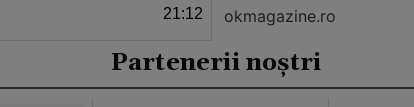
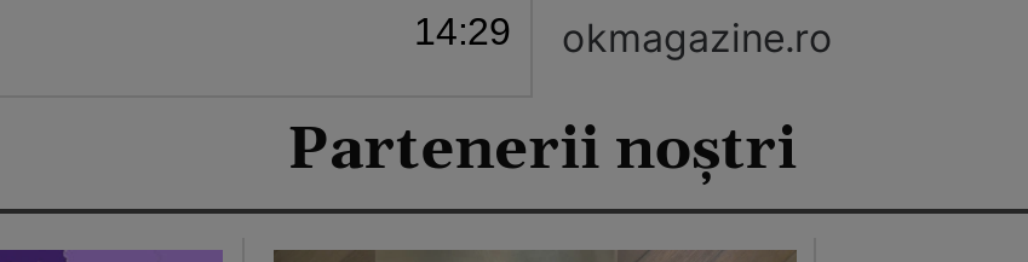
[163,5,336,26] 21:12 okmagazine.ro -> [414,11,833,62] 14:29 okmagazine.ro

